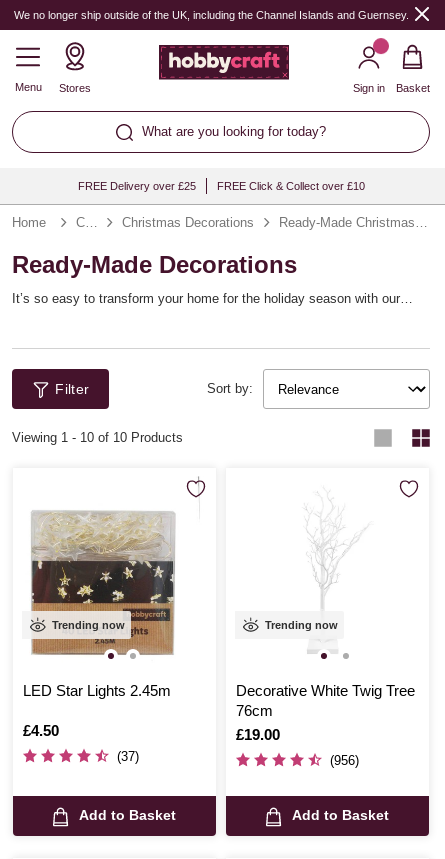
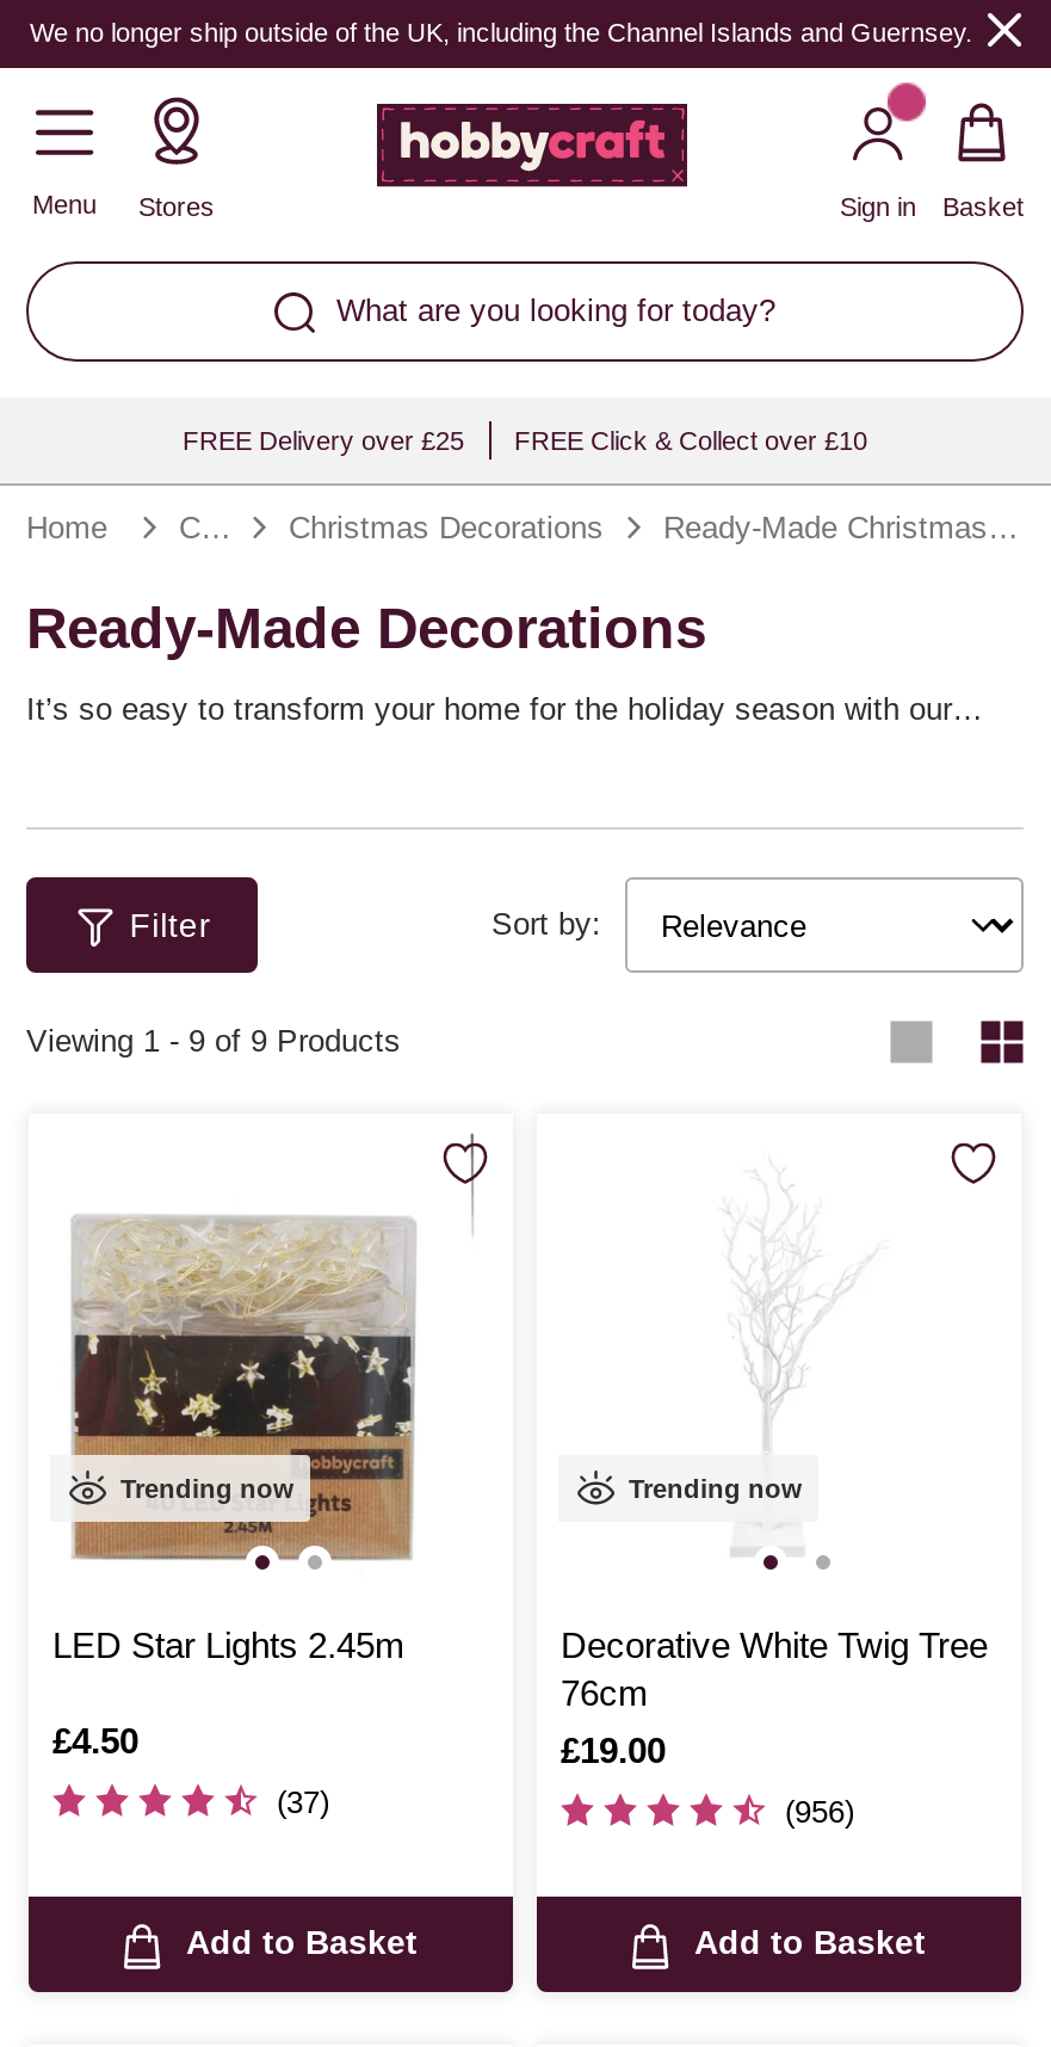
[12,430,183,445] Viewing 1 - 10 of 10 Products -> [26,1023,401,1059] Viewing 1 - 9 of 9 Products

